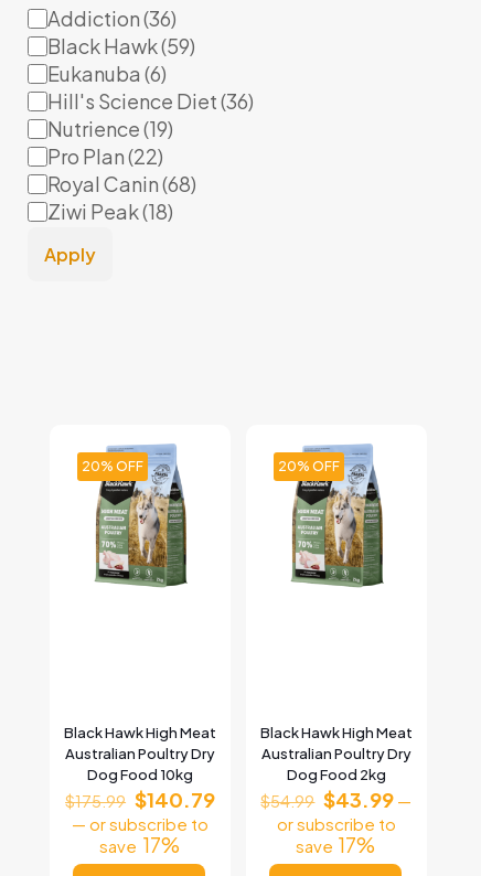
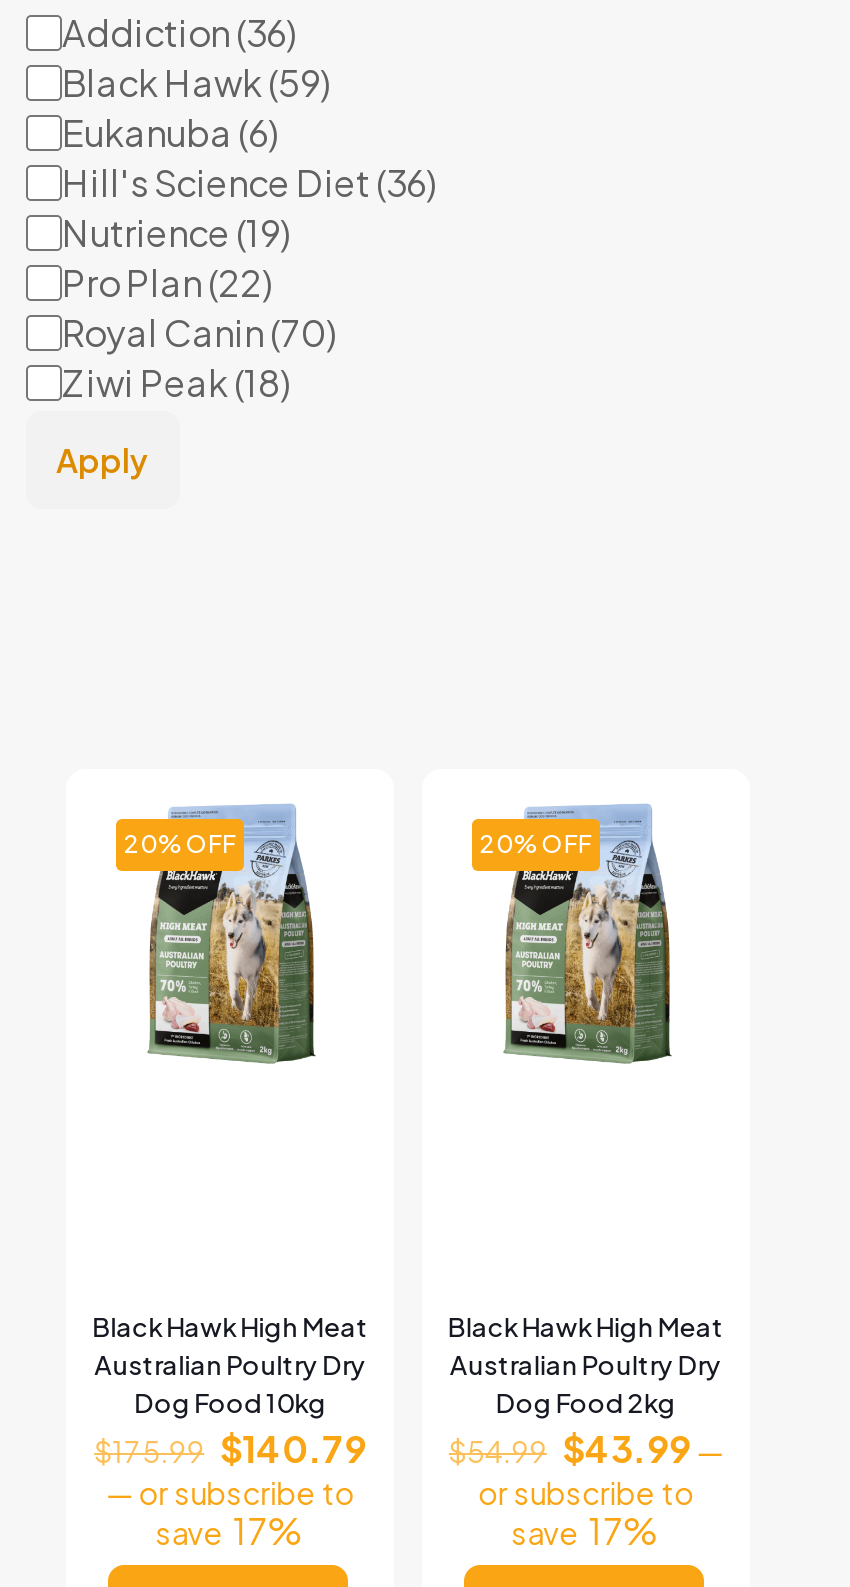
[47,171,196,196] Royal Canin (68) -> [62,309,336,355] Royal Canin (70)

